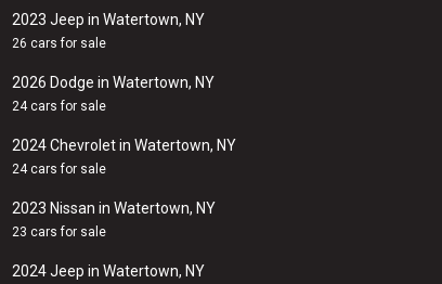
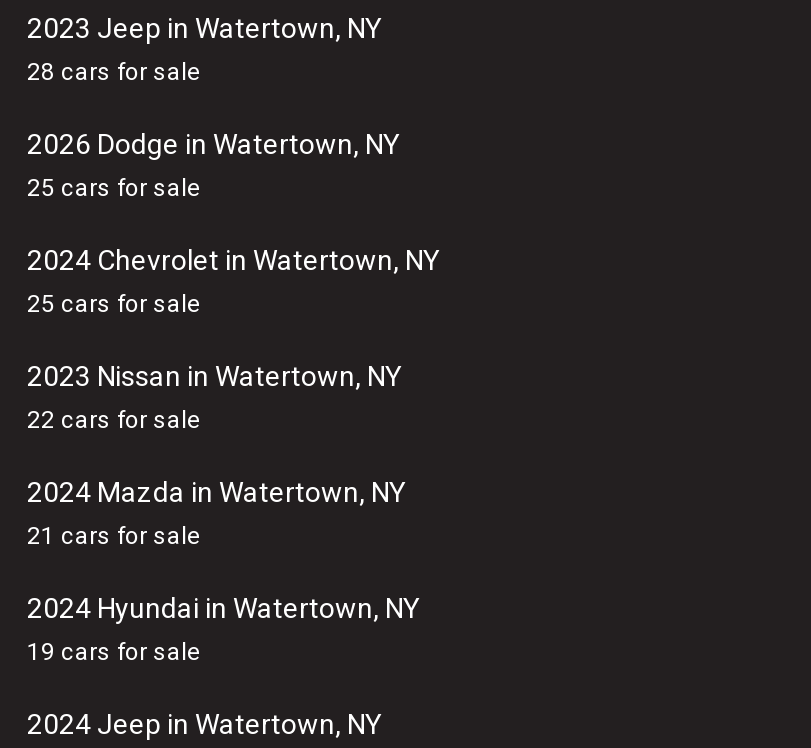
[12,36,106,51] 26 cars for sale -> [27,58,201,86] 28 cars for sale
[12,99,106,114] 24 cars for sale -> [27,174,201,202] 25 cars for sale
[12,162,106,177] 24 cars for sale -> [27,290,201,318] 25 cars for sale
[12,224,106,240] 23 cars for sale -> [27,406,421,666] 22 cars for sale | 2024 Mazda in Watertown, NY | 21 cars for sale | 2024 Hyundai in Watertown, NY | 19 cars for sale

